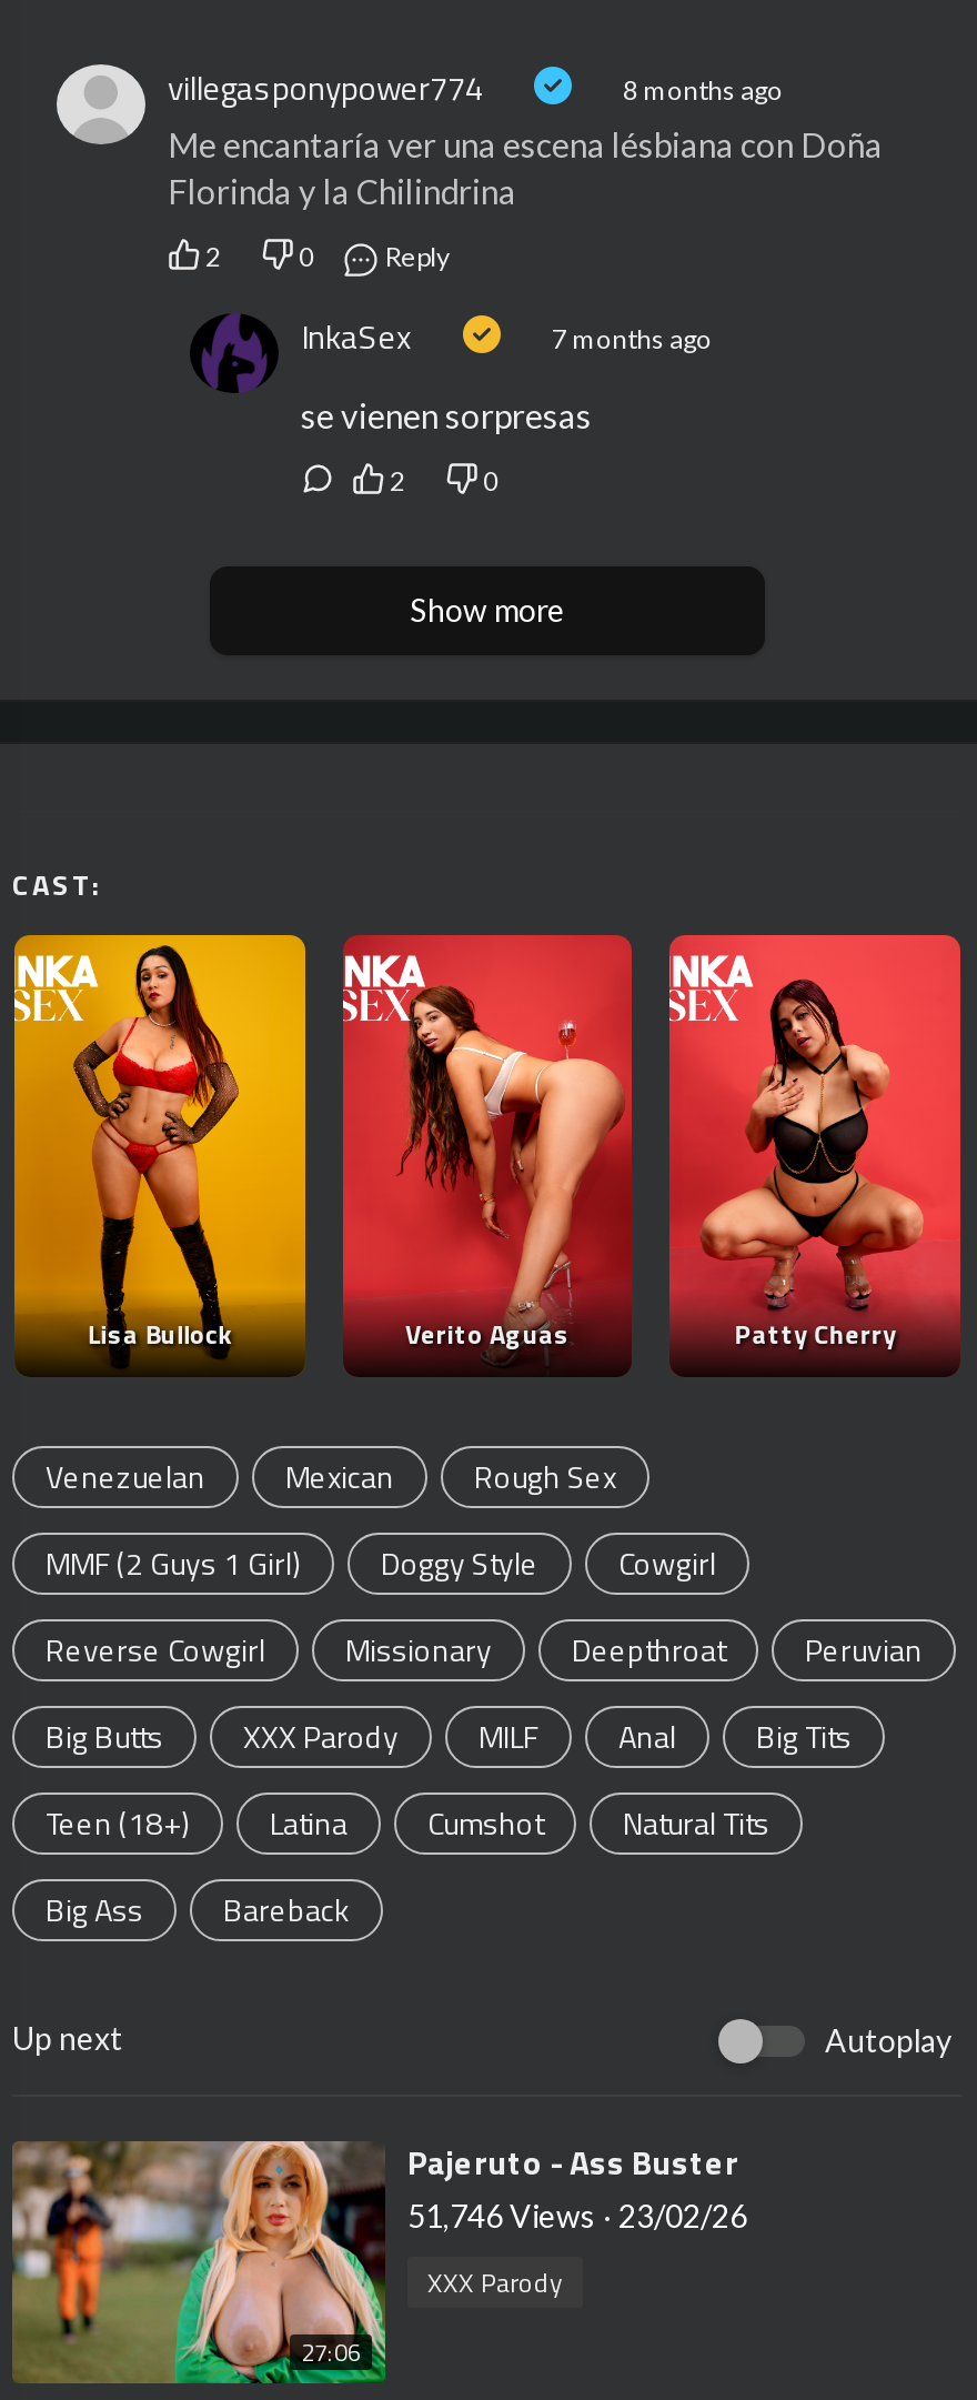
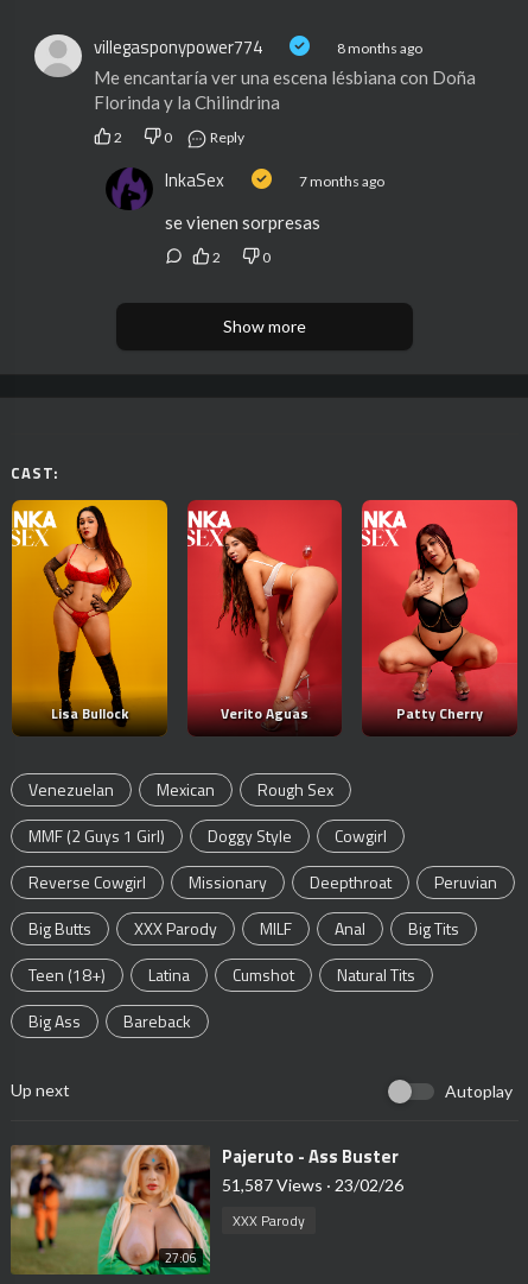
[407,2197,747,2234] 51,746 Views · 23/02/26 -> [222,1175,403,1195] 51,587 Views · 23/02/26

